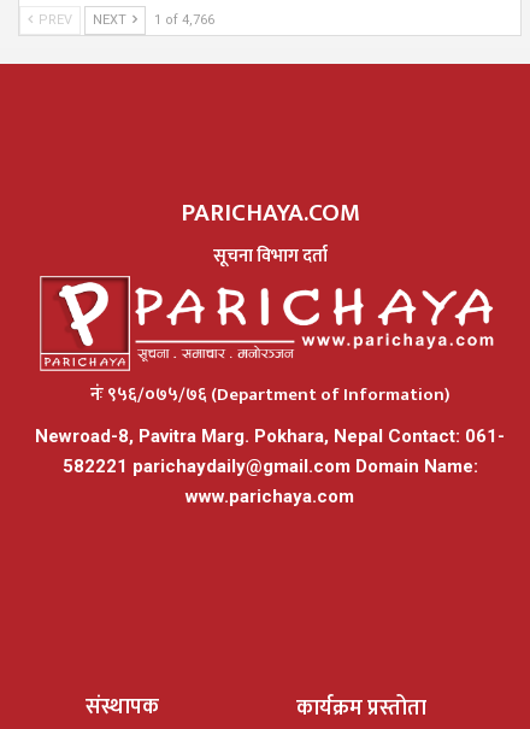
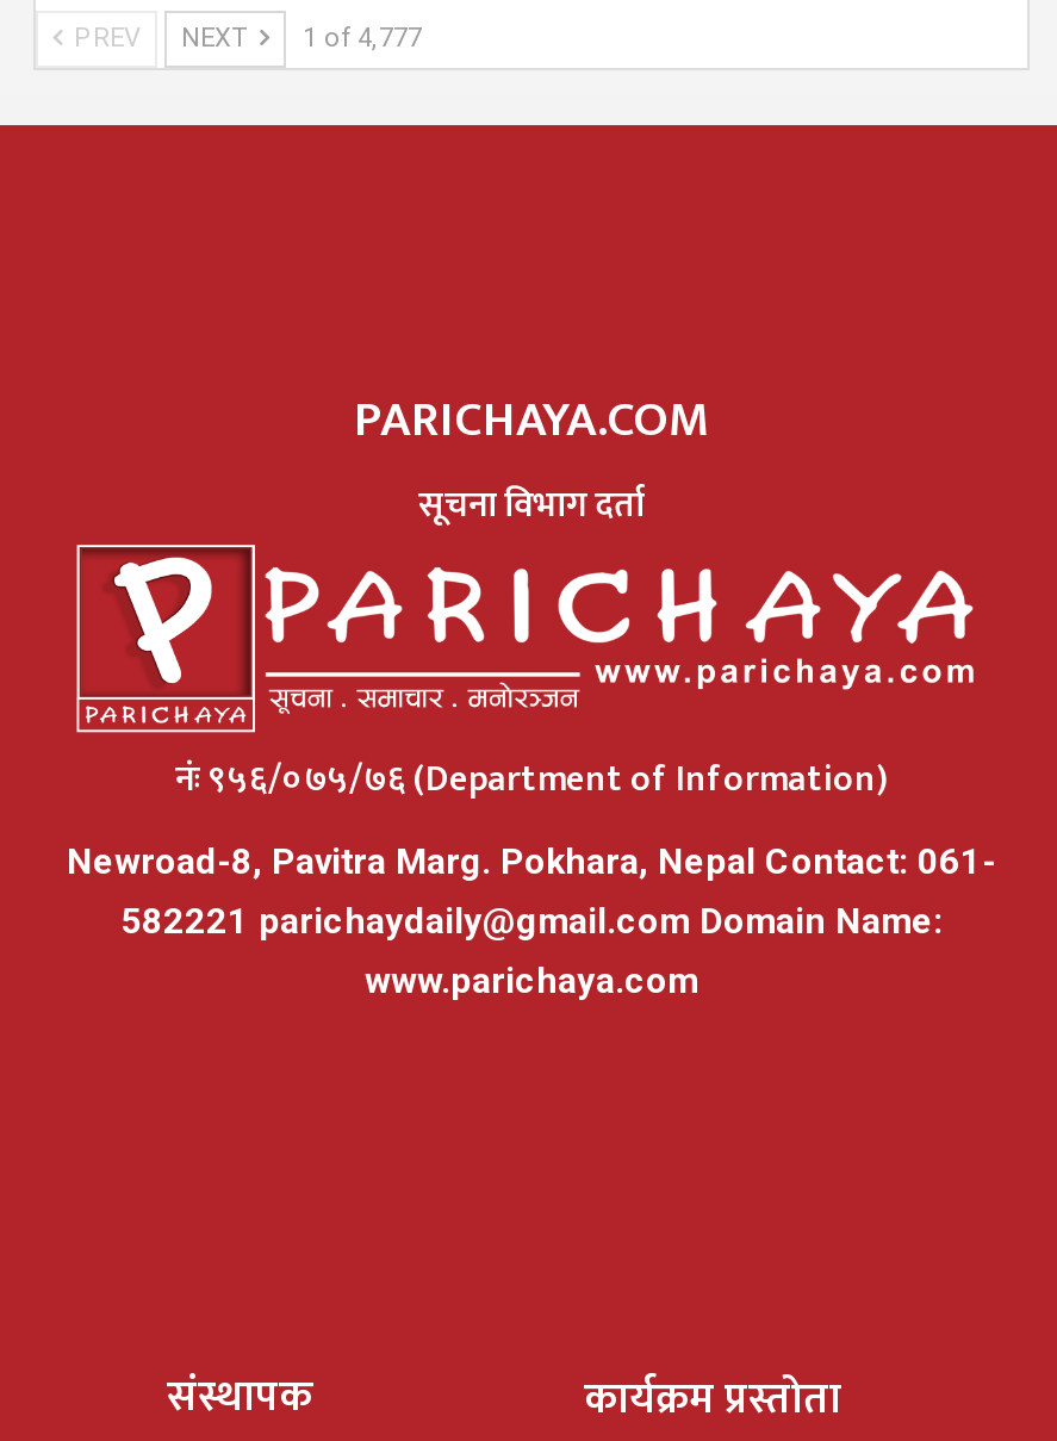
[35,12,214,28] PREV NEXT 1 of 4,766 -> [67,23,422,54] PREV NEXT 1 of 4,777

